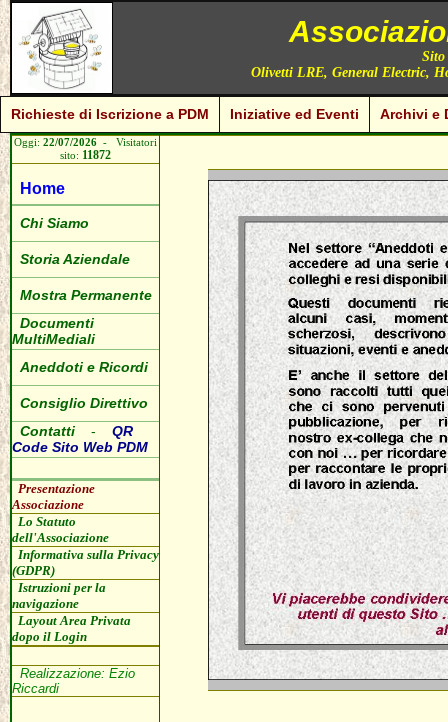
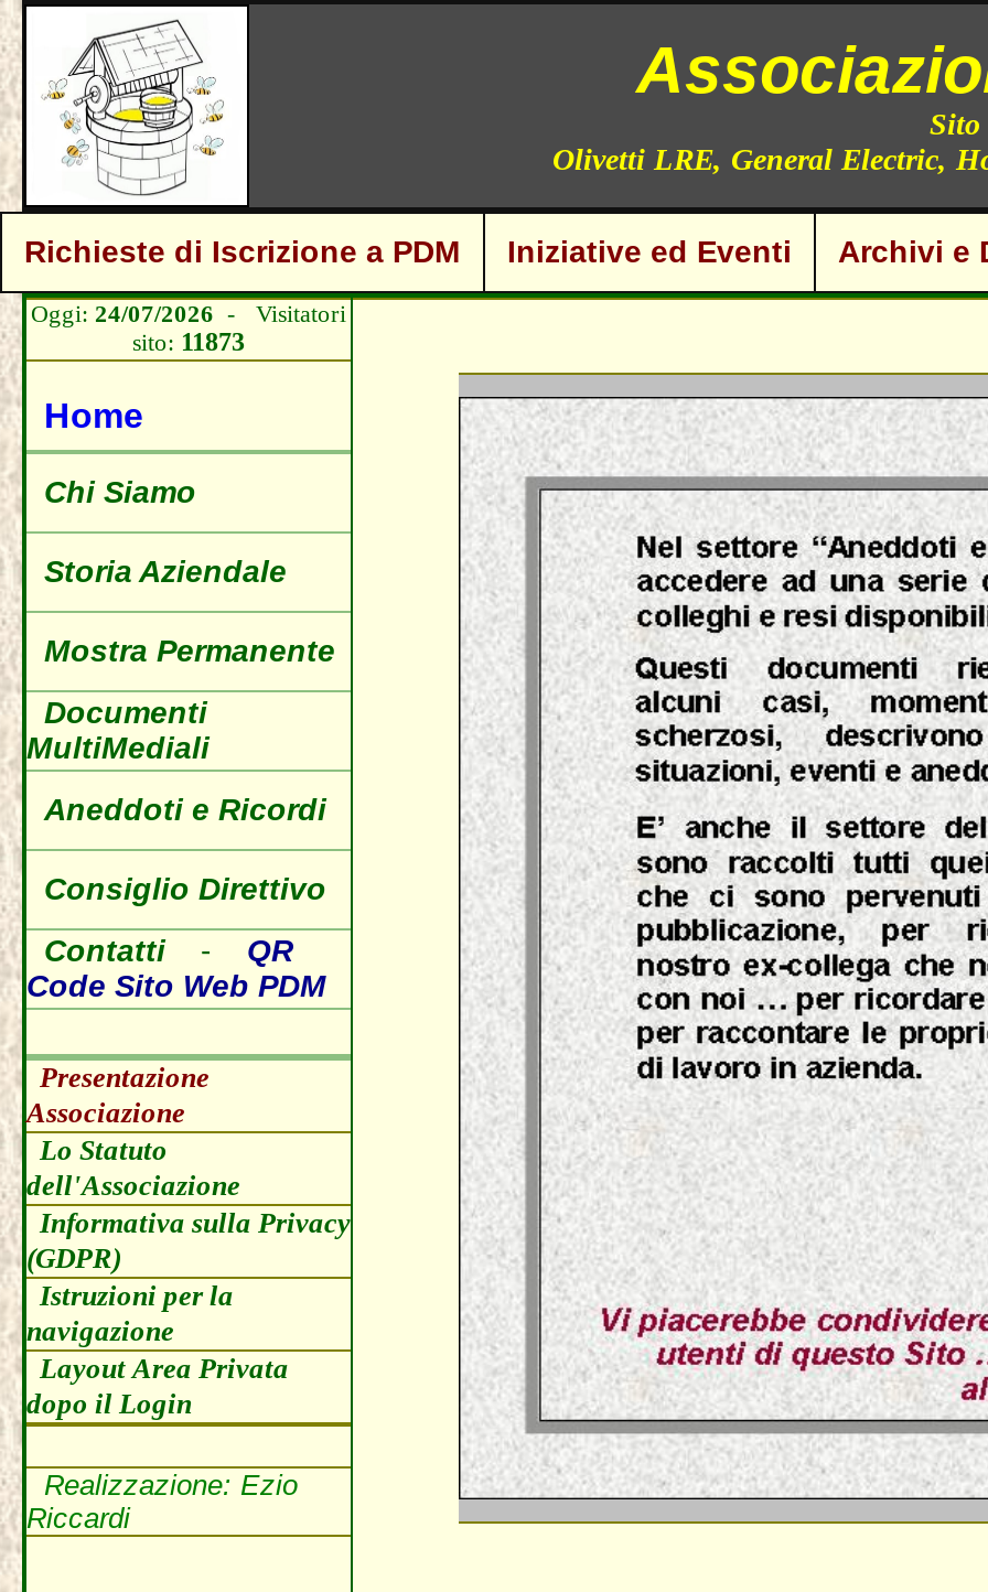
[14,136,157,148] Oggi:22/07/2026 - Visitatori -> [31,300,346,326] Oggi:24/07/2026 - Visitatori
[60,148,111,162] sito: 11872 -> [132,326,245,357] sito: 11873

